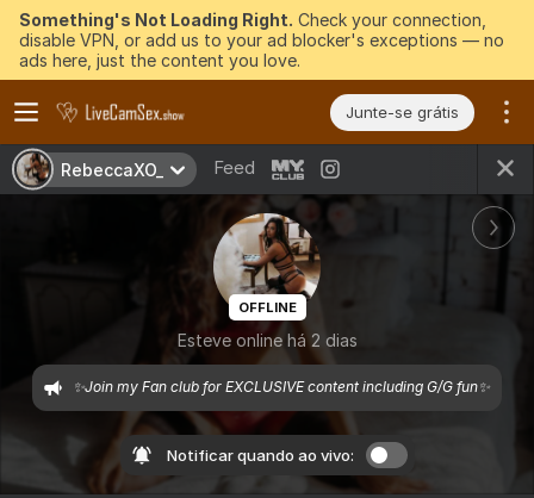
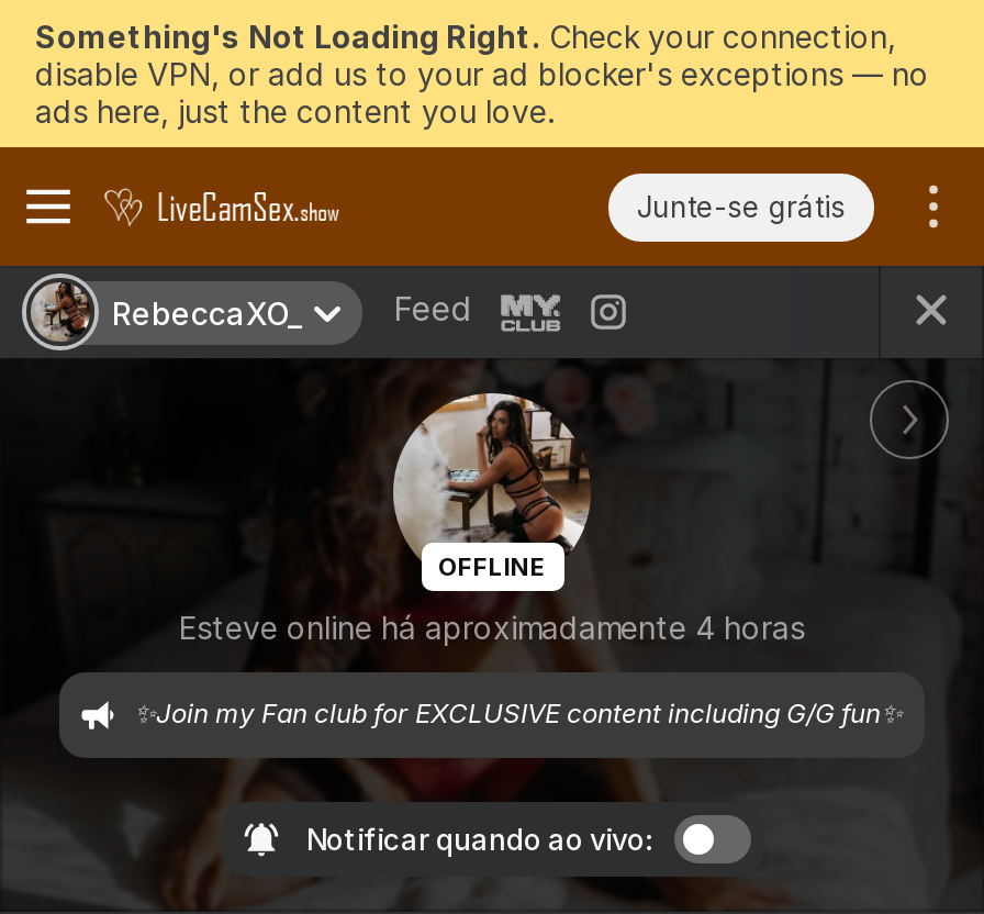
[177,330,357,351] Esteve online há 2 dias -> [179,609,805,647] Esteve online há aproximadamente 4 horas

